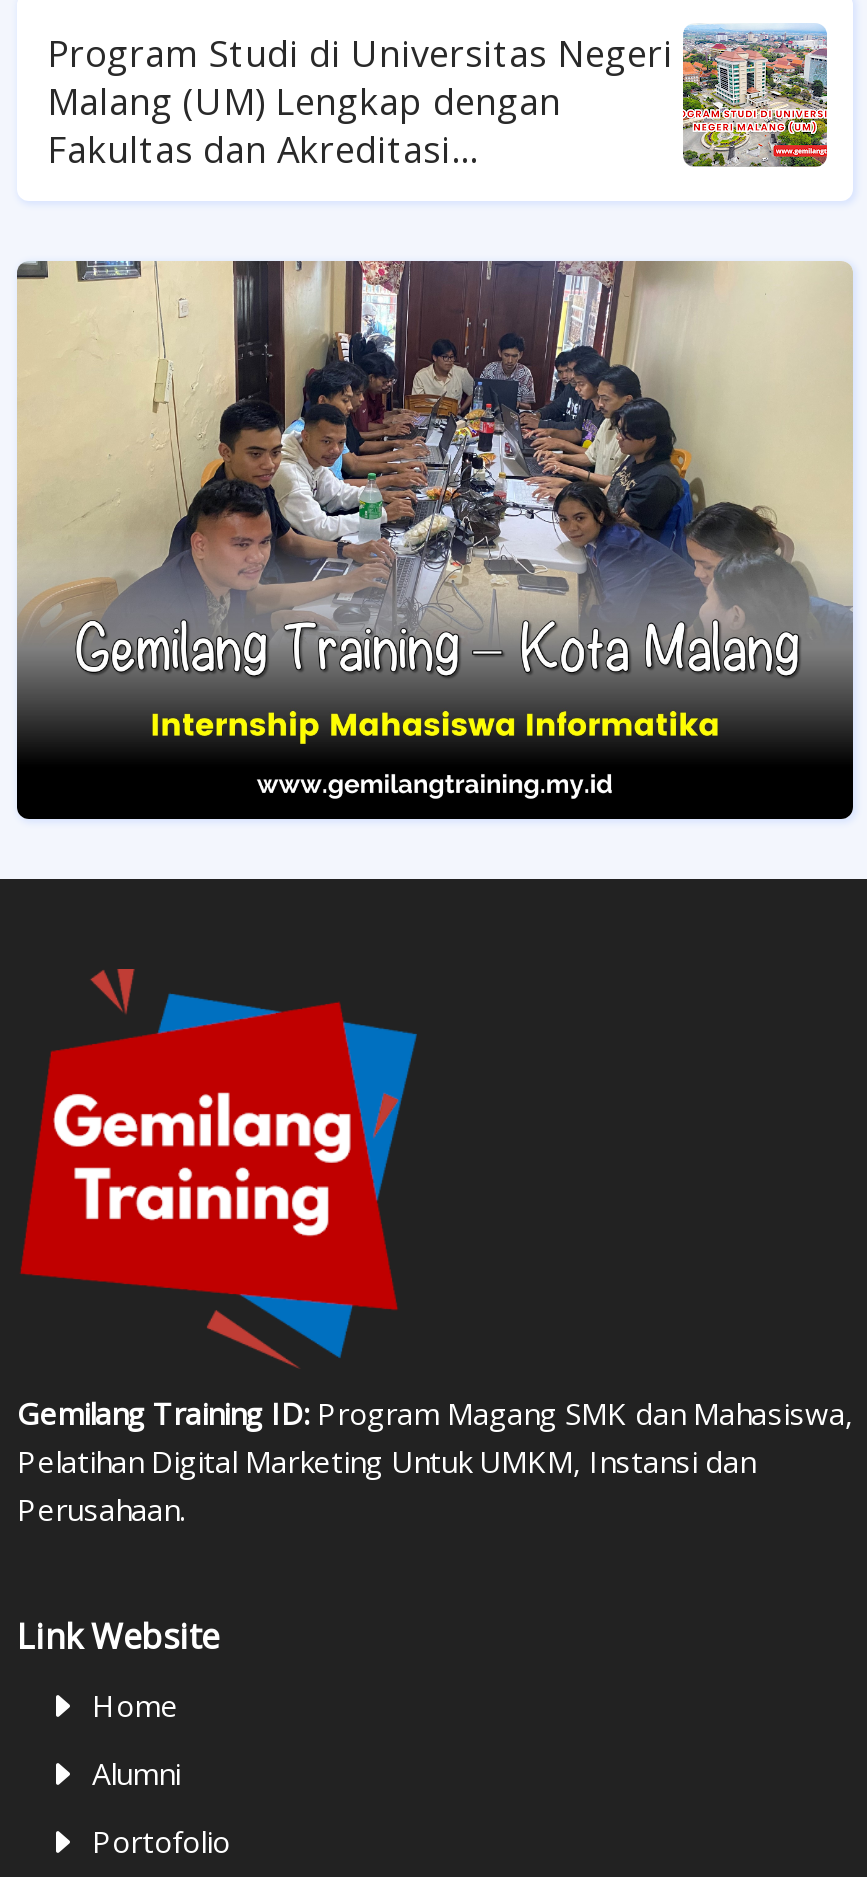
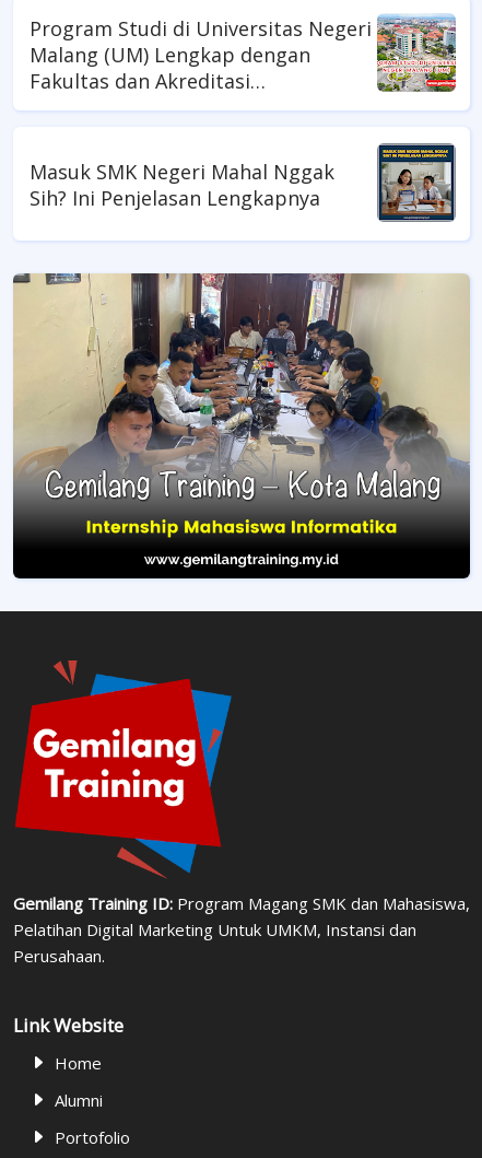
none -> [30,143,456,222] [image] | Masuk SMK Negeri Mahal Nggak | Sih? Ini Penjelasan Lengkapnya

